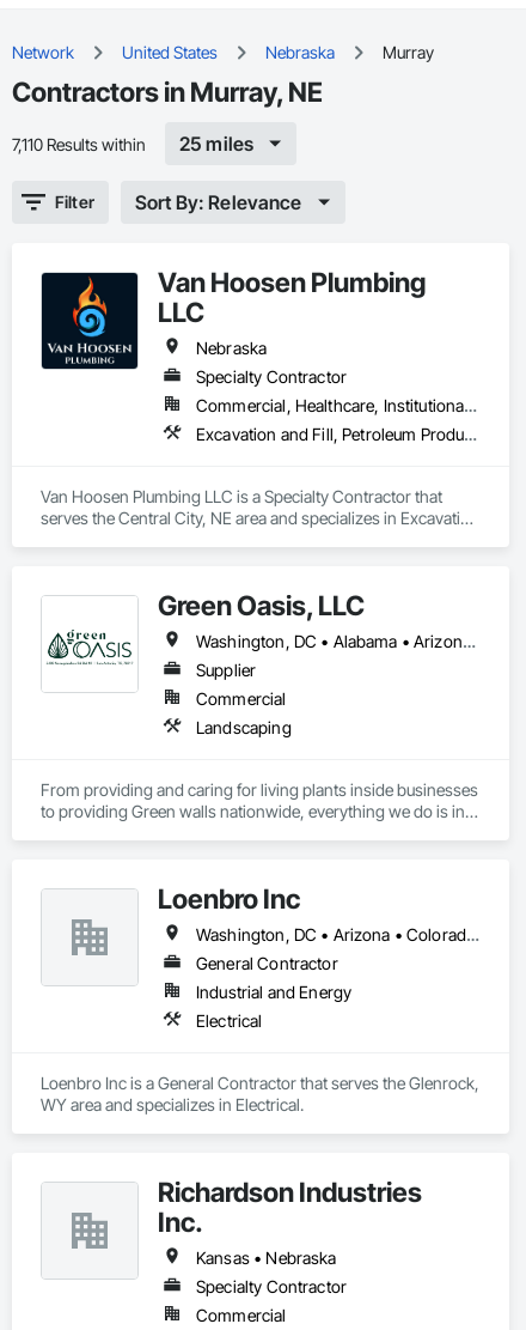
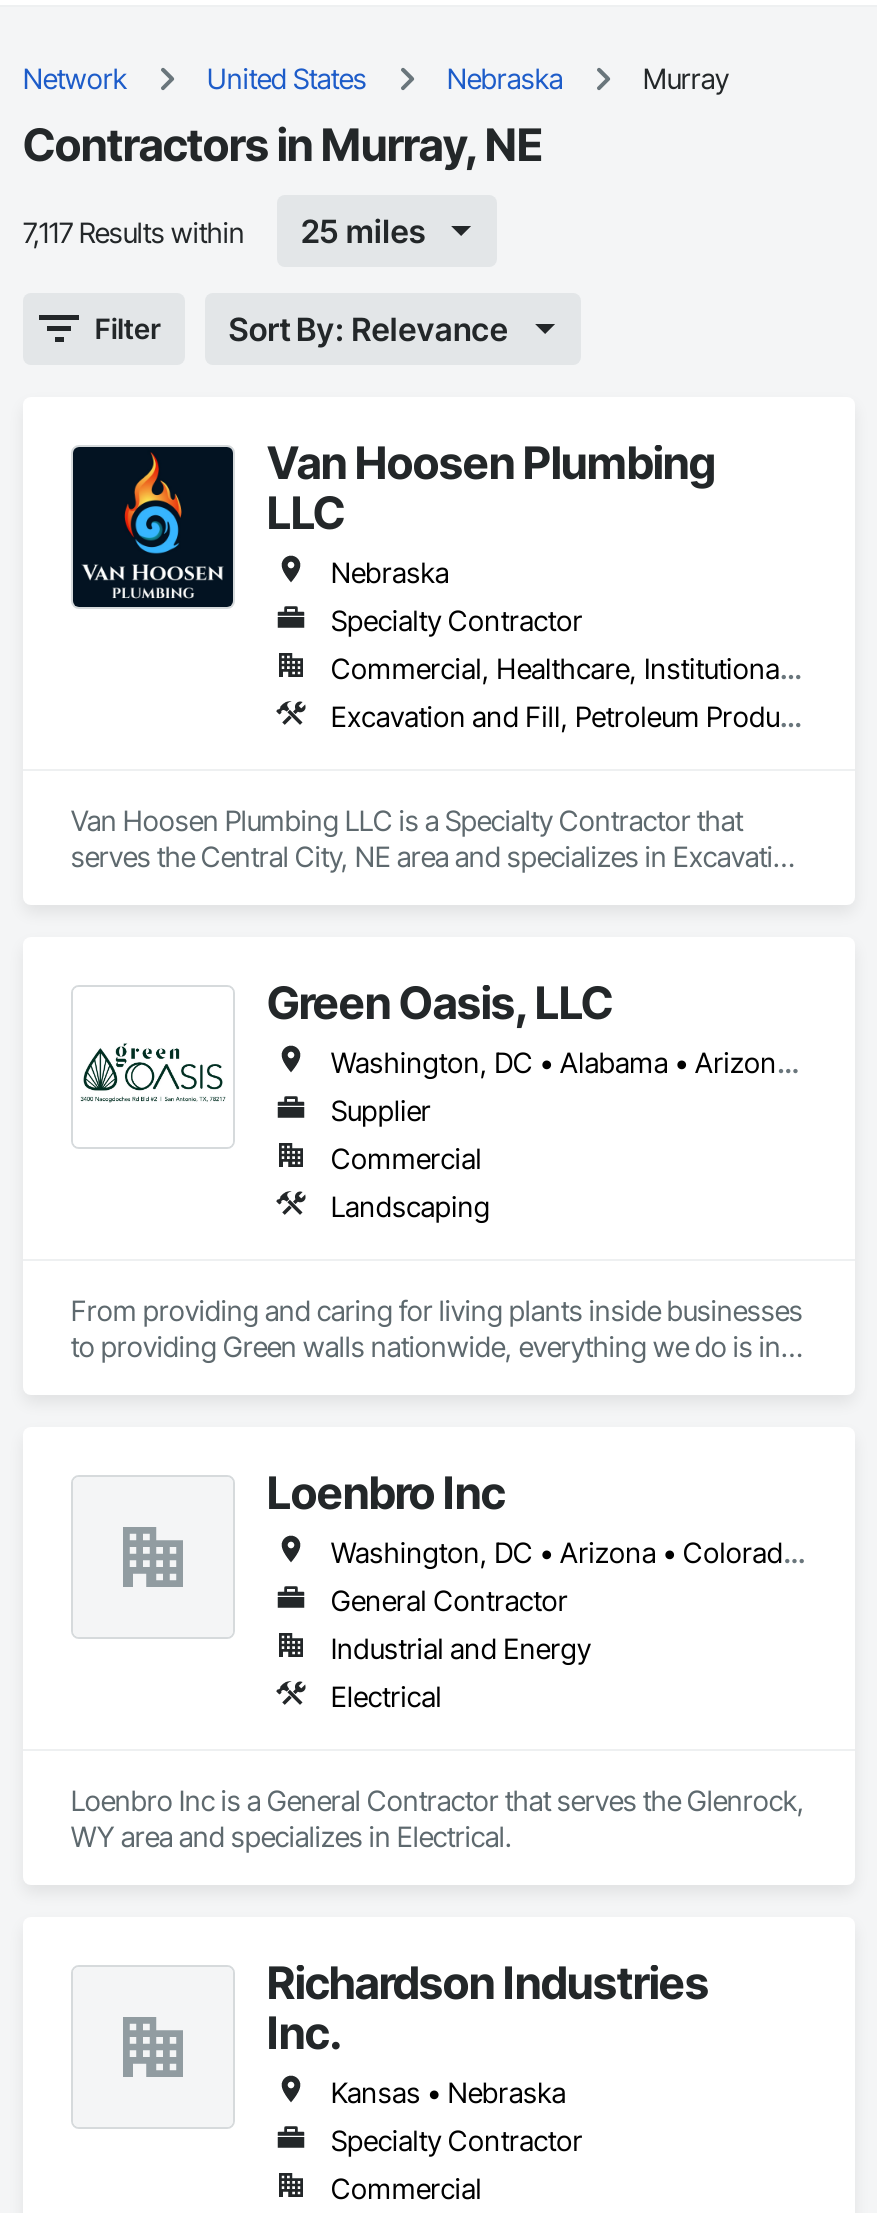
[12,133,146,154] 7,110 Results within -> [23,214,245,248] 7,117 Results within

